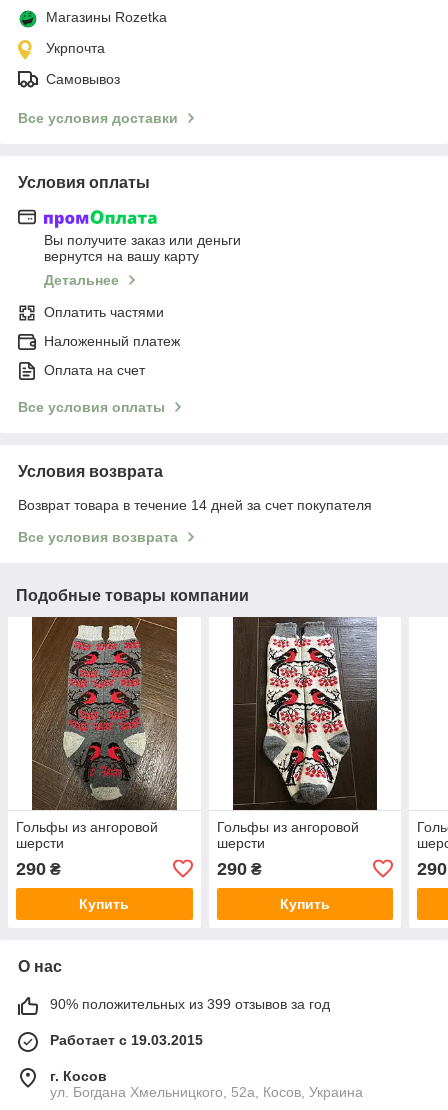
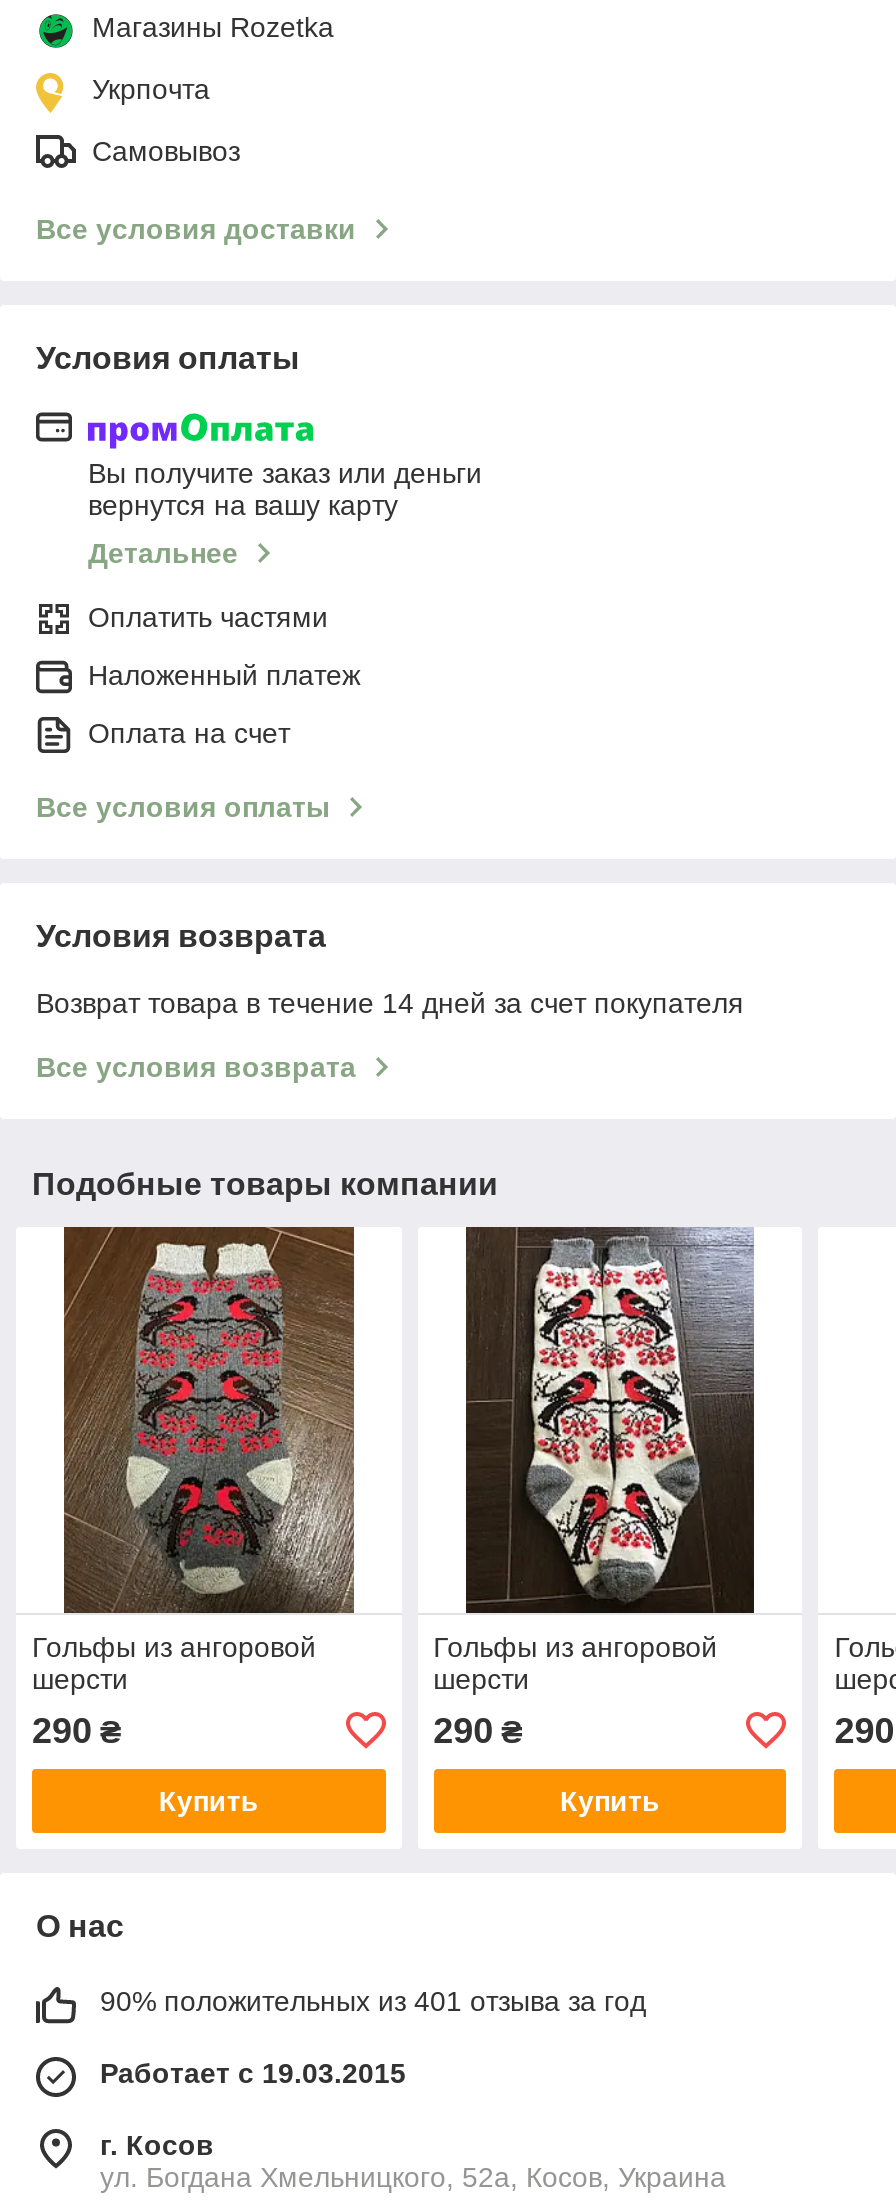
[50,996,330,1012] 90% положительных из 399 отзывов за год -> [100,1985,646,2017] 90% положительных из 401 отзыва за год

